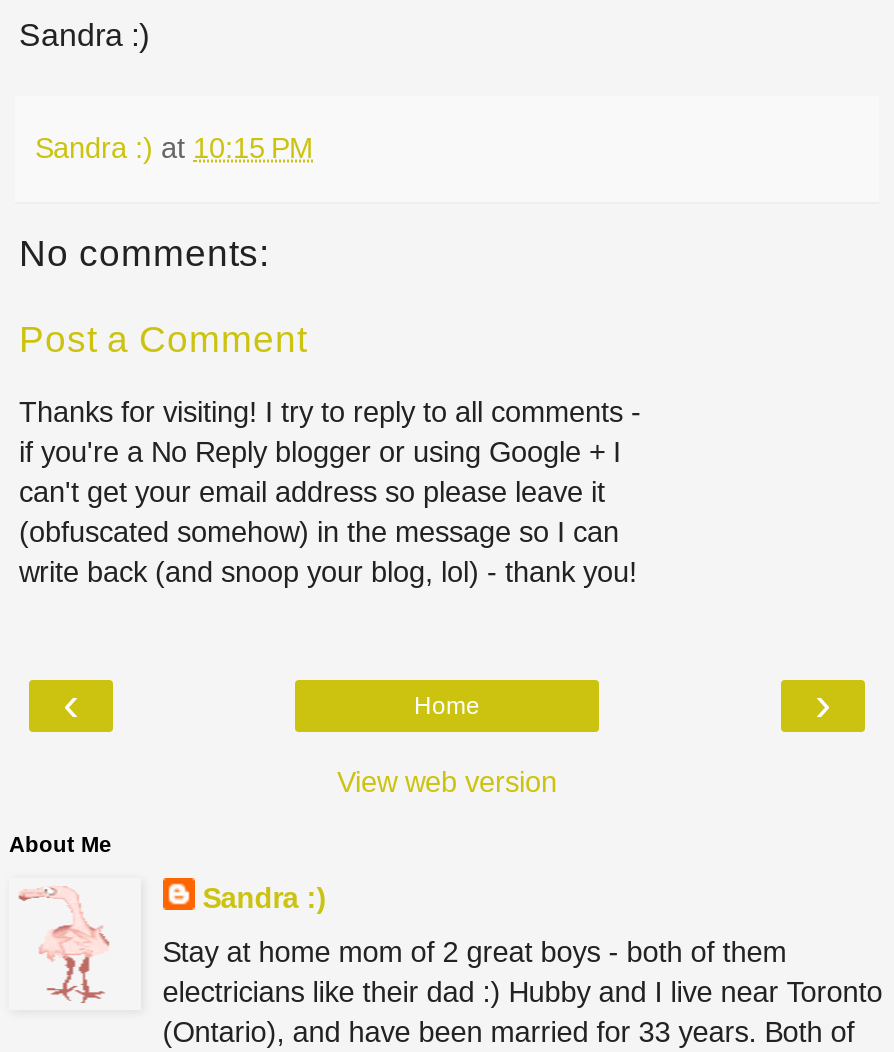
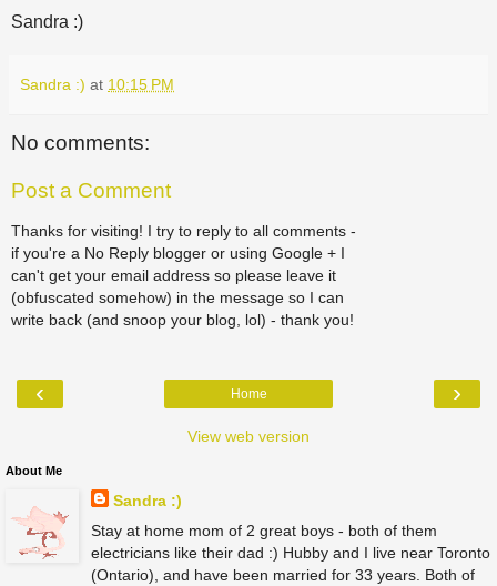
[17,886,117,1000] [image] -> [12,496,69,556] [image]

